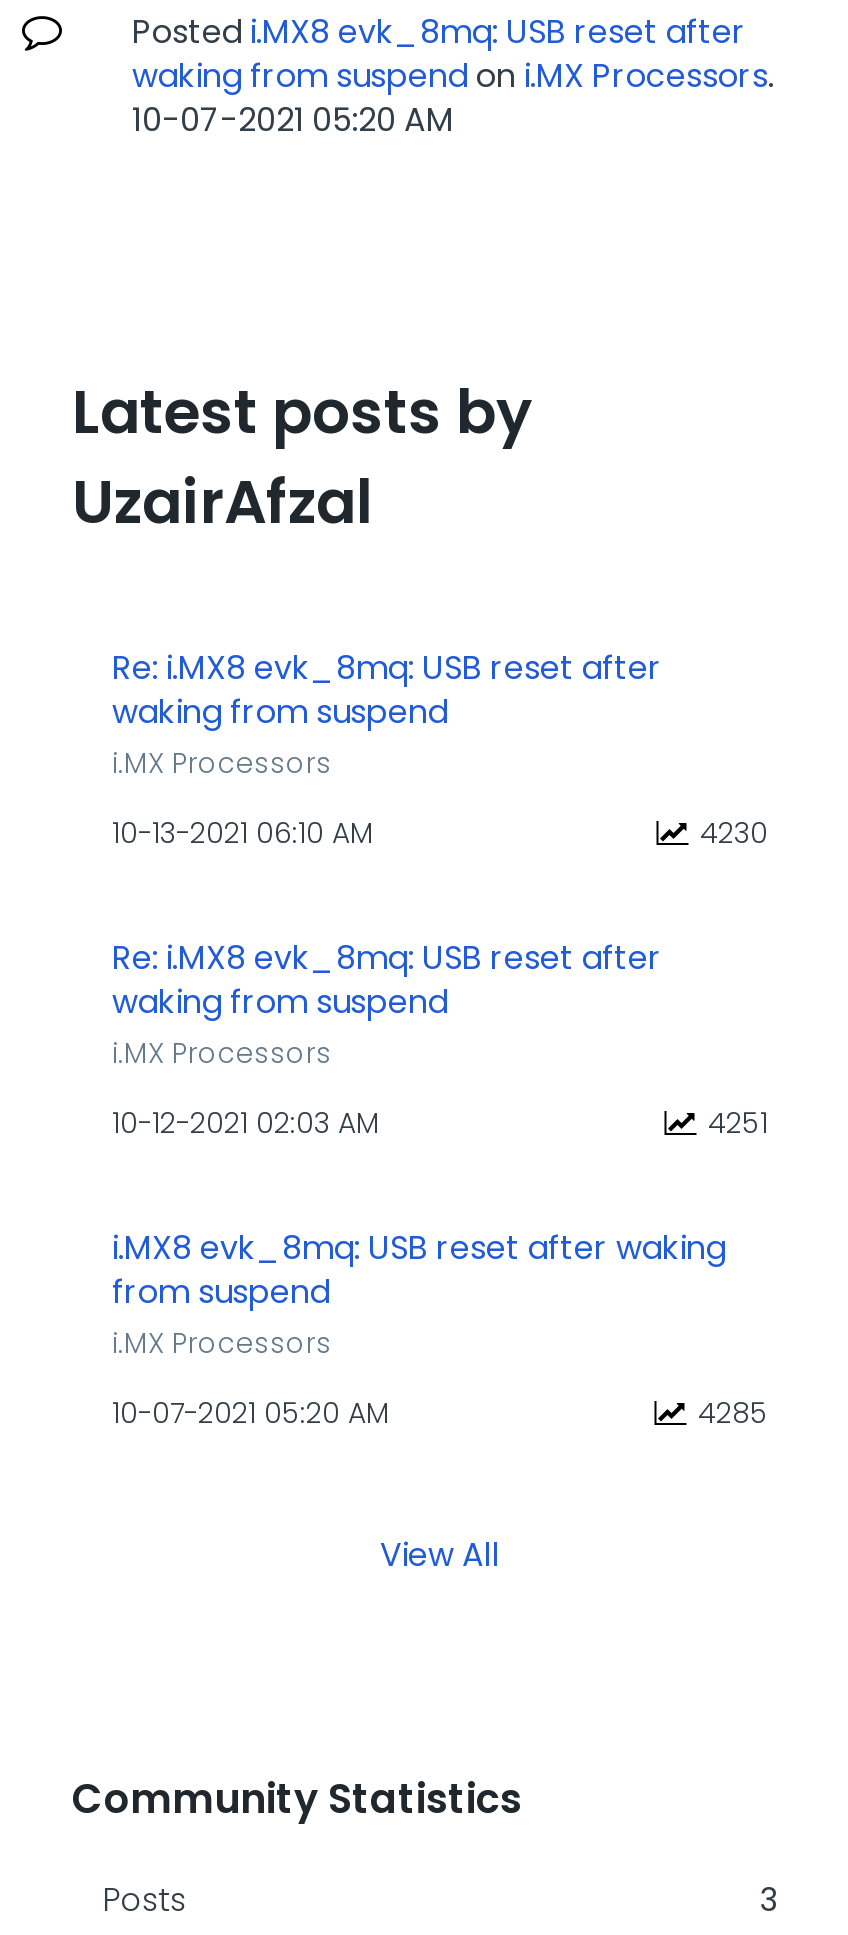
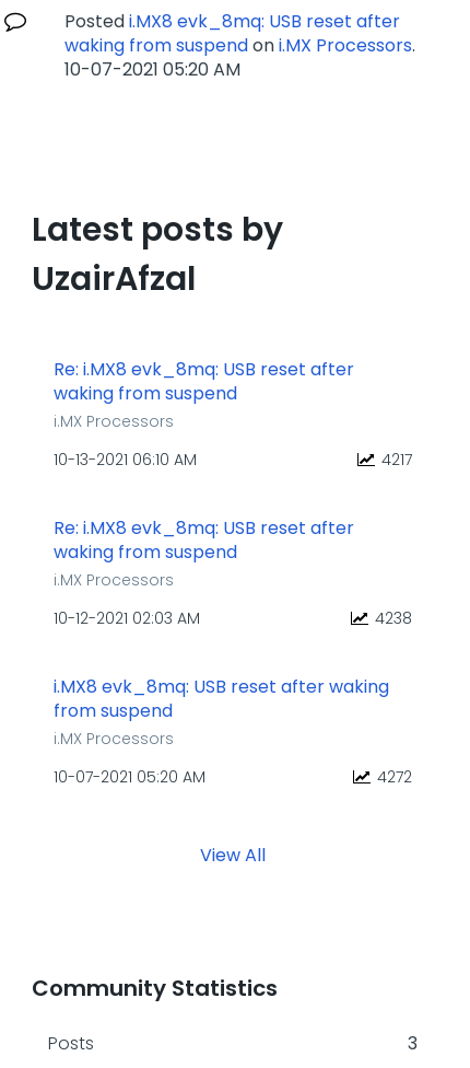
[692,813,768,853] 4230 -> [377,449,412,471] 4217
[700,1103,768,1143] 4251 -> [371,608,412,629] 4238
[690,1393,768,1433] 4285 -> [373,766,412,788] 4272

